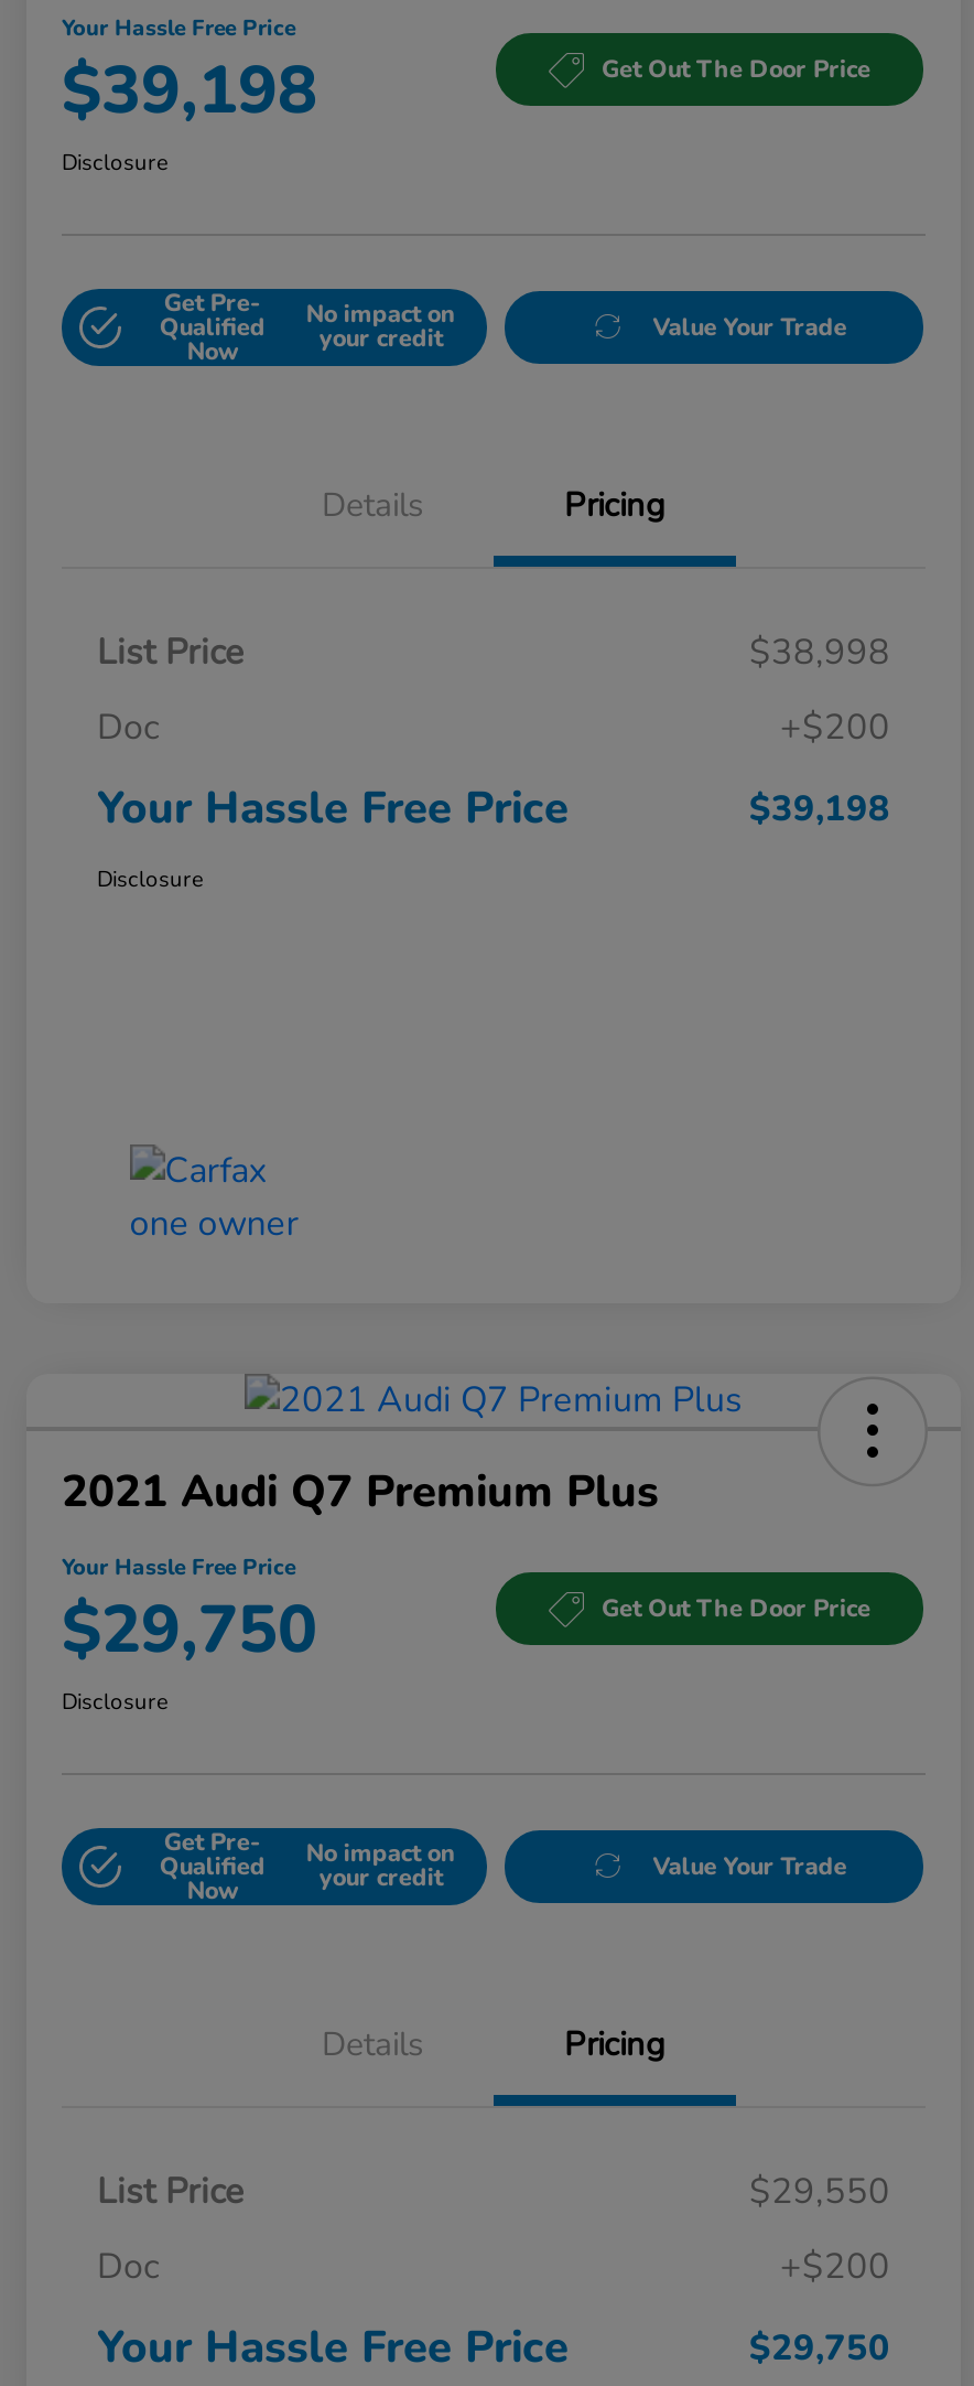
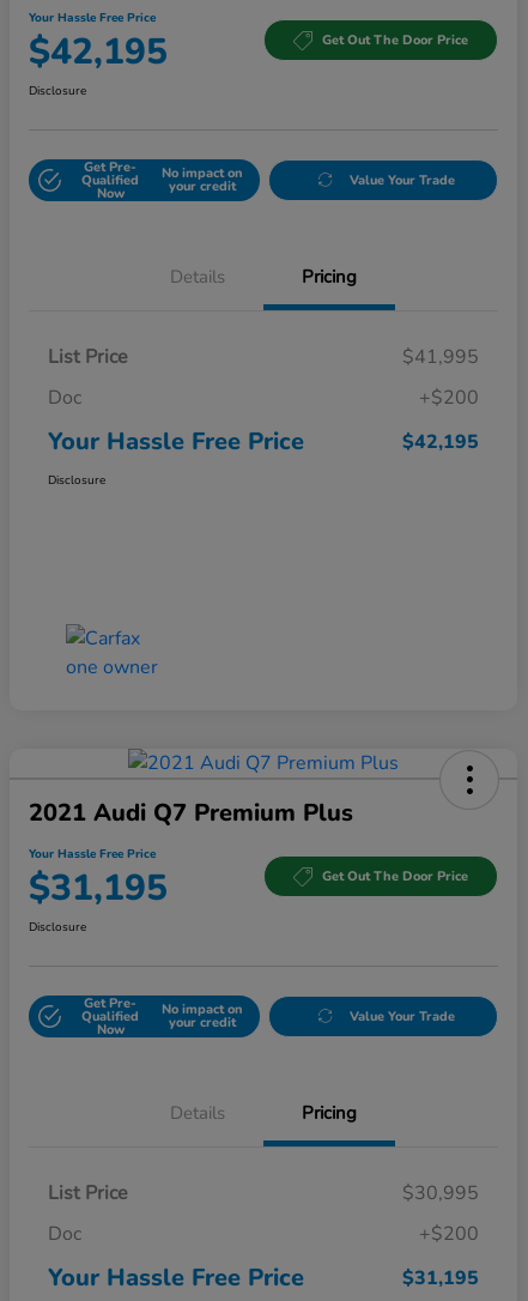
[62,46,317,136] $39,198 -> [29,27,168,76] $42,195
[749,628,890,677] $38,998 -> [402,344,479,370] $41,995
[749,785,890,833] $39,198 -> [402,429,479,455] $42,195
[62,1585,317,1675] $29,750 -> [29,863,168,913] $31,195
[749,2167,890,2216] $29,550 -> [402,1180,479,1206] $30,995
[749,2324,890,2372] $29,750 -> [402,1265,479,1291] $31,195

